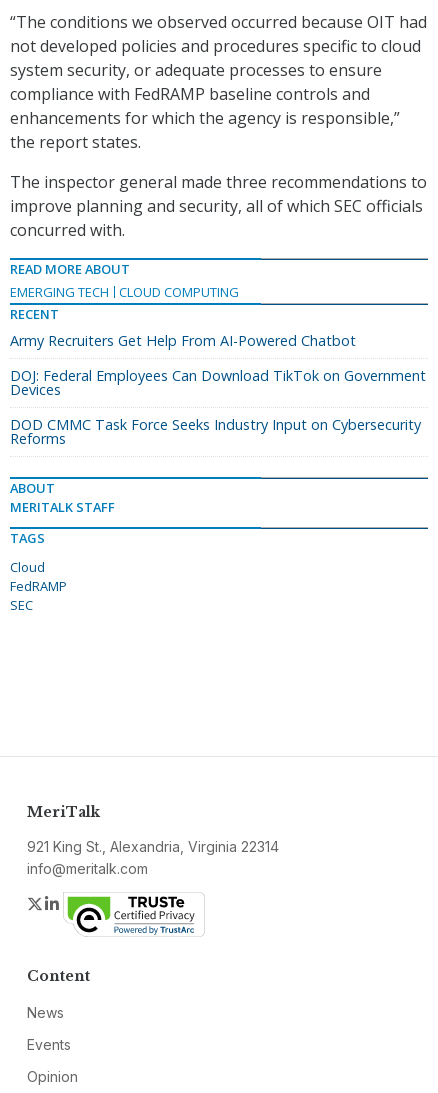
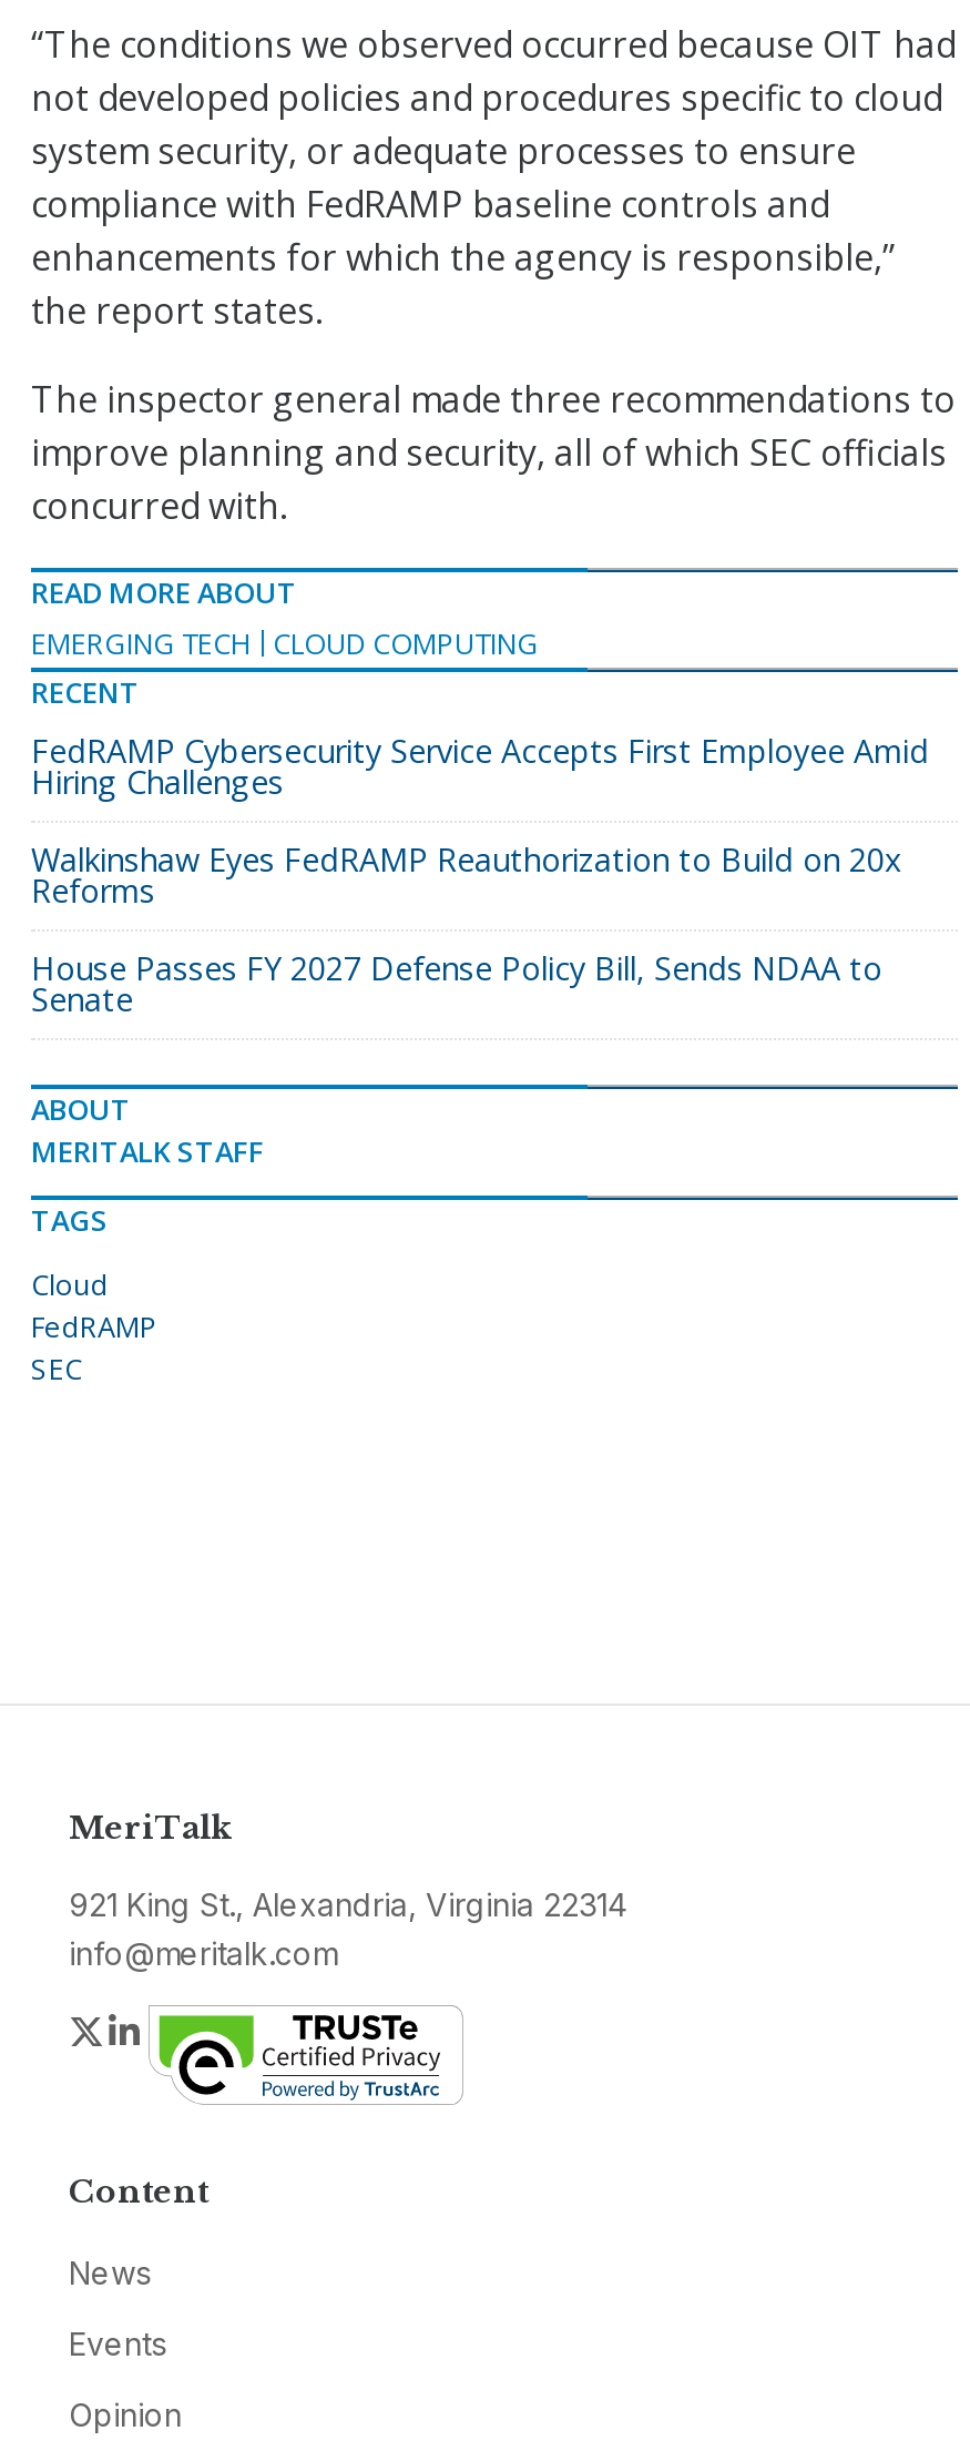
[10,331,426,434] Army Recruiters Get Help From AI-Powered Chatbot | DOJ: Federal Employees Can Download TikTok on Government | Devices | DOD CMMC Task Force Seeks Industry Input on Cybersecurity -> [31,730,929,881] FedRAMP Cybersecurity Service Accepts First Employee Amid | Hiring Challenges | Walkinshaw Eyes FedRAMP Reauthorization to Build on 20x
moved [10,429,66,448] -> [31,870,155,912]: Reforms
none -> [31,947,882,1021] House Passes FY 2027 Defense Policy Bill, Sends NDAA to | Senate

